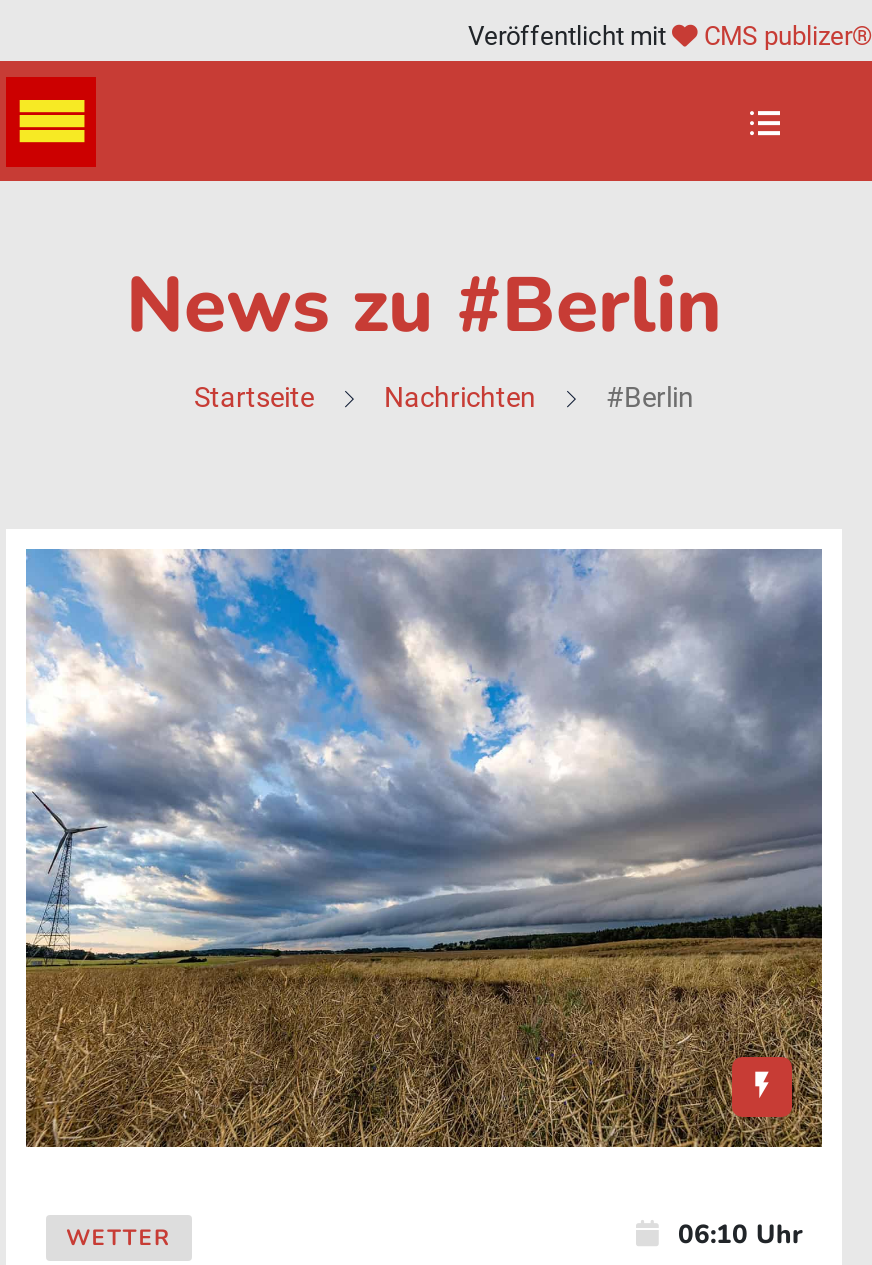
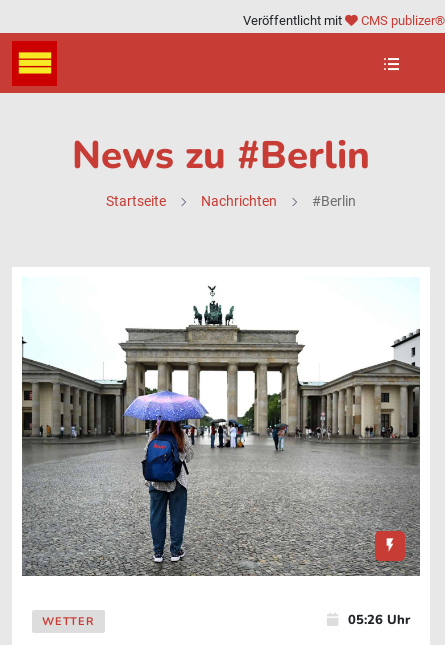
[24,547,824,1252] [image] | 06:10 Uhr -> [21,277,421,628] [image] | 05:26 Uhr

